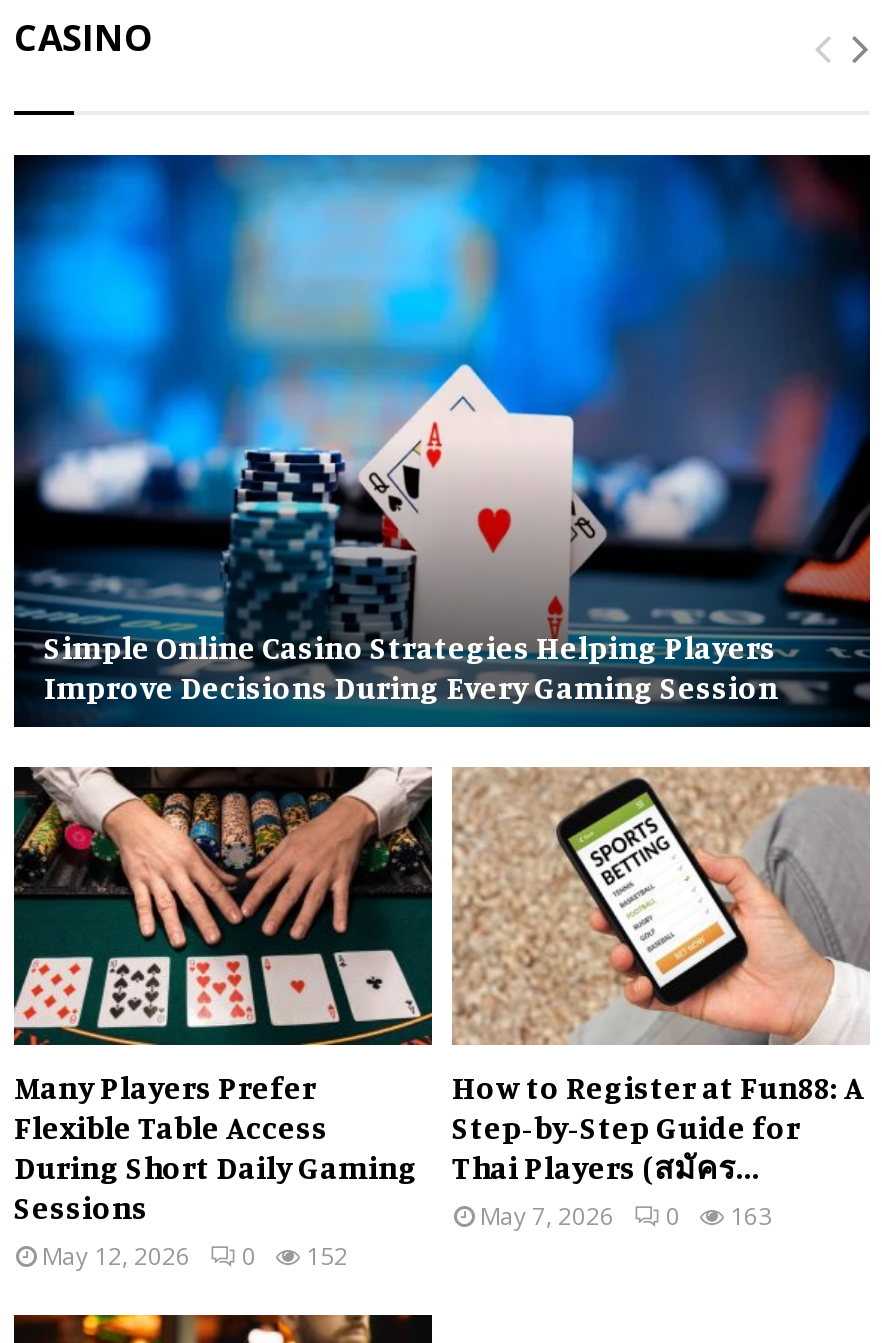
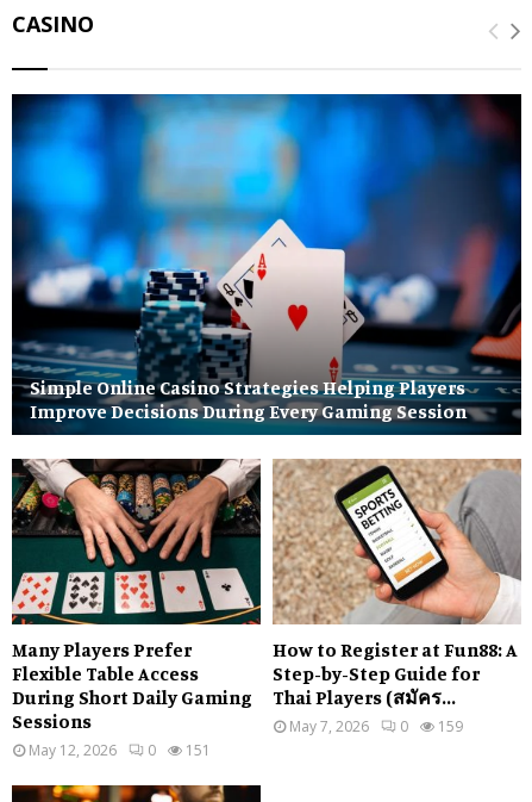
[480,1199,772,1233] May 7, 2026 0 163 -> [289,716,463,736] May 7, 2026 0 159
[42,1239,348,1273] May 12, 2026 0 152 -> [29,740,211,760] May 12, 2026 0 151

